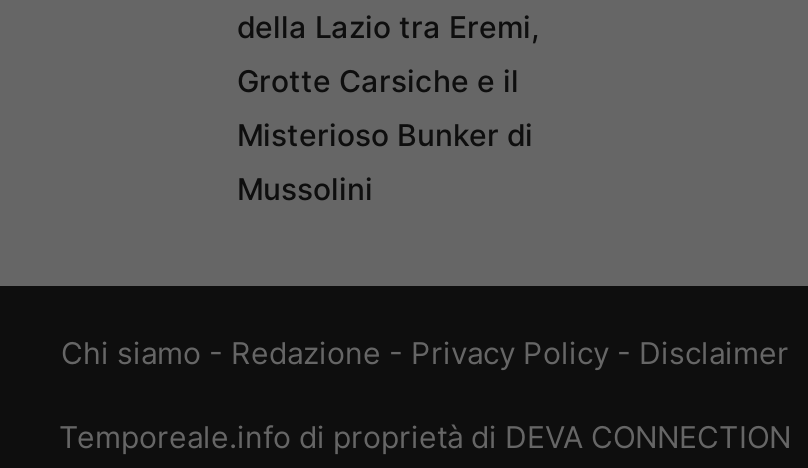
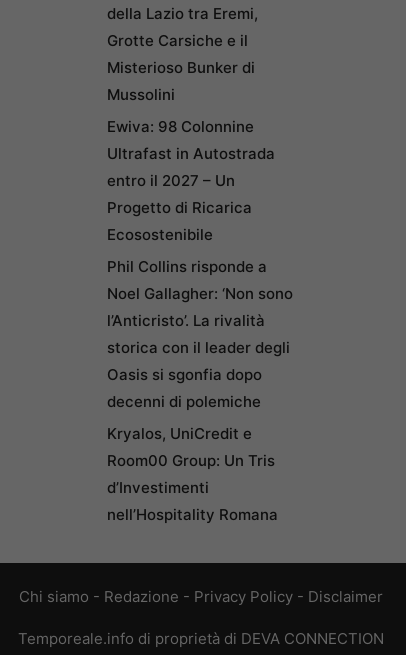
none -> [107,117,293,524] Ewiva: 98 Colonnine | Ultrafast in Autostrada | entro il 2027 – Un | Progetto di Ricarica | Ecosostenibile | Phil Collins risponde a | Noel Gallagher: ‘Non sono | l’Anticristo’. La rivalità | storica con il leader degli | Oasis si sgonfia dopo | decenni di polemiche | Kryalos, UniCredit e | Room00 Group: Un Tris | d’Investimenti | nell’Hospitality Romana

